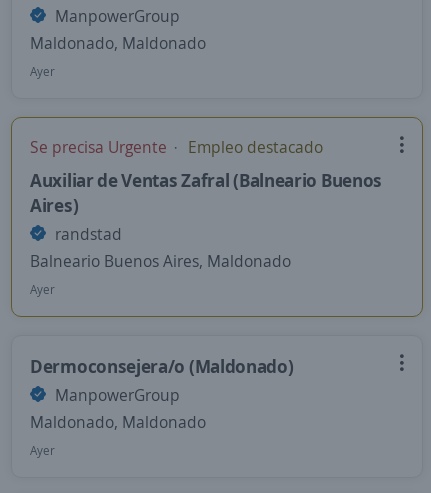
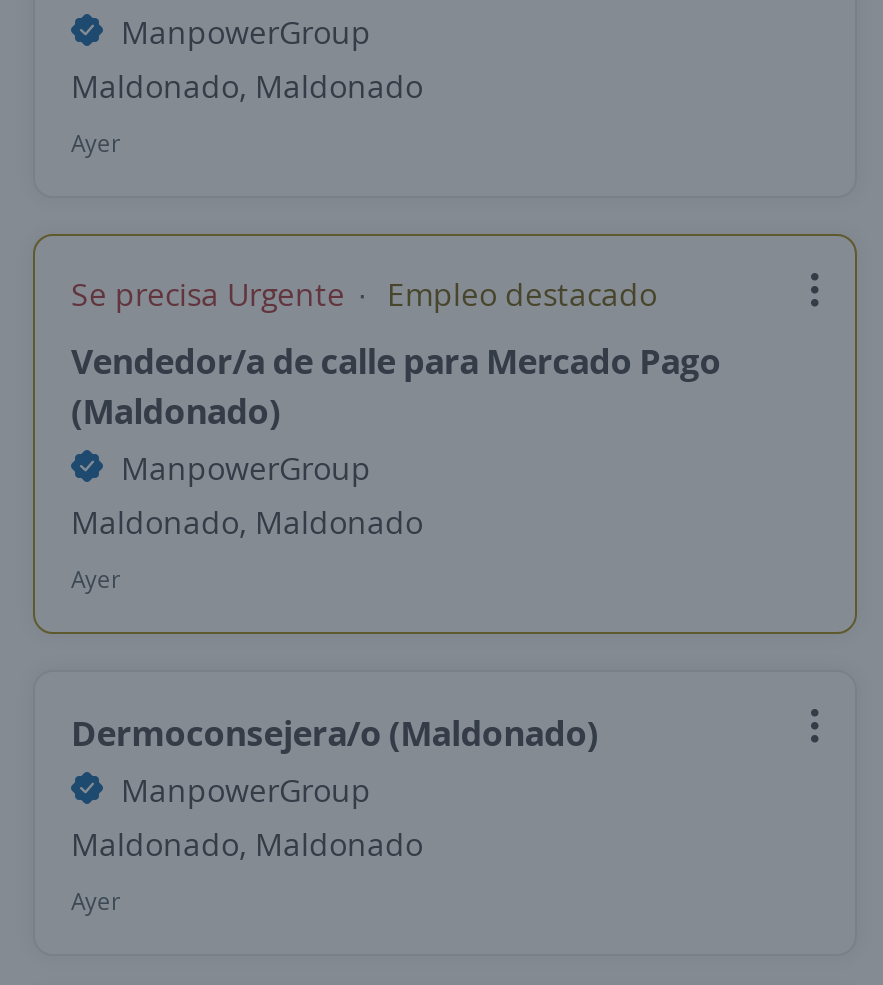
[30,168,382,272] Auxiliar de Ventas Zafral (Balneario Buenos | Aires) | randstad | Balneario Buenos Aires, Maldonado -> [71,336,721,544] Vendedor/a de calle para Mercado Pago | (Maldonado) | ManpowerGroup | Maldonado, Maldonado

